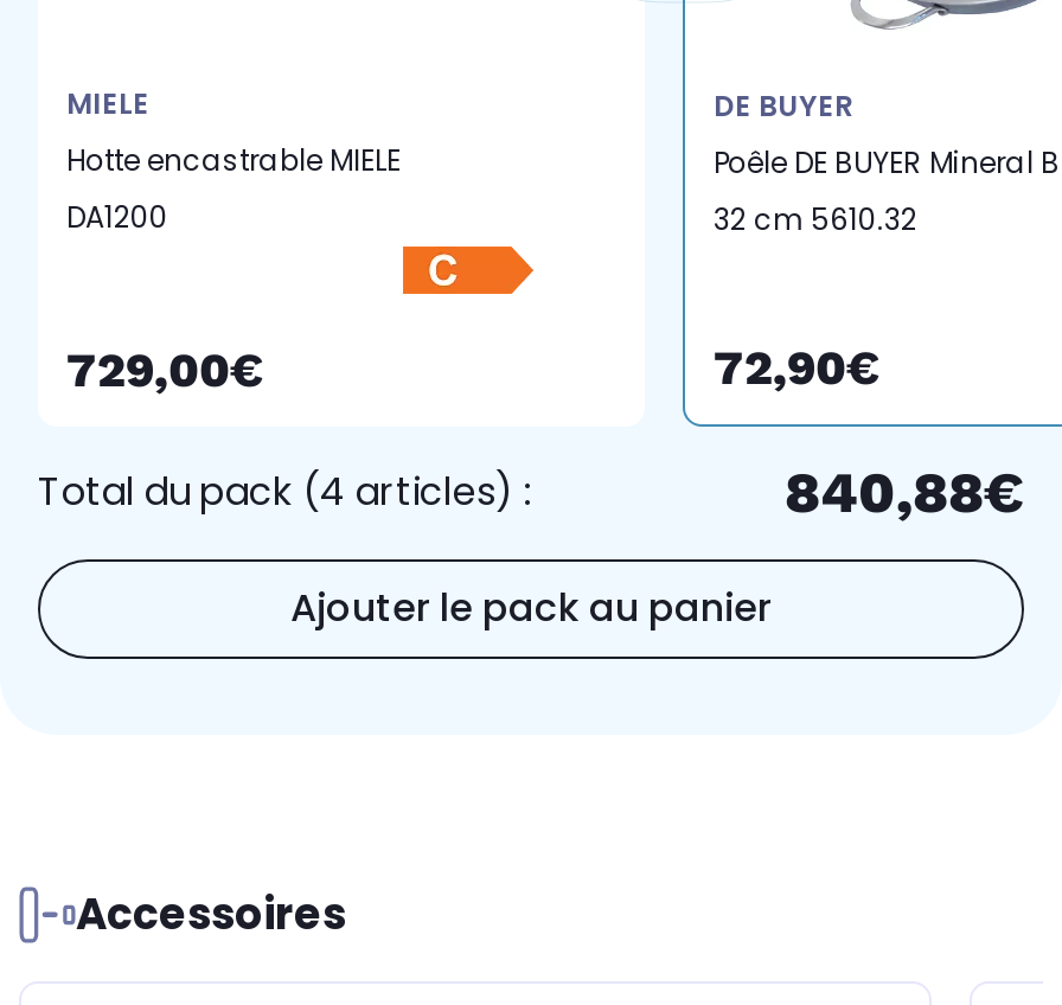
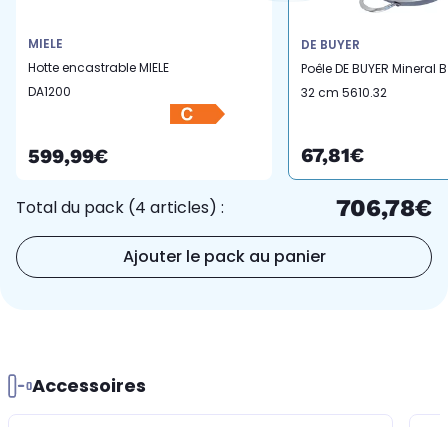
[66,343,263,399] 729,00€ -> [28,144,108,168] 599,99€
[714,340,879,397] 72,90€ -> [301,143,364,167] 67,81€
[785,461,1024,527] 840,88€ -> [336,194,432,222] 706,78€

